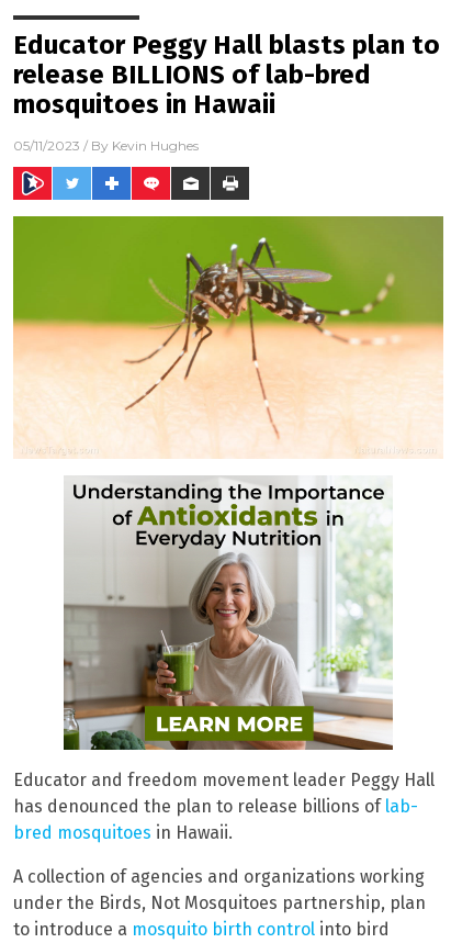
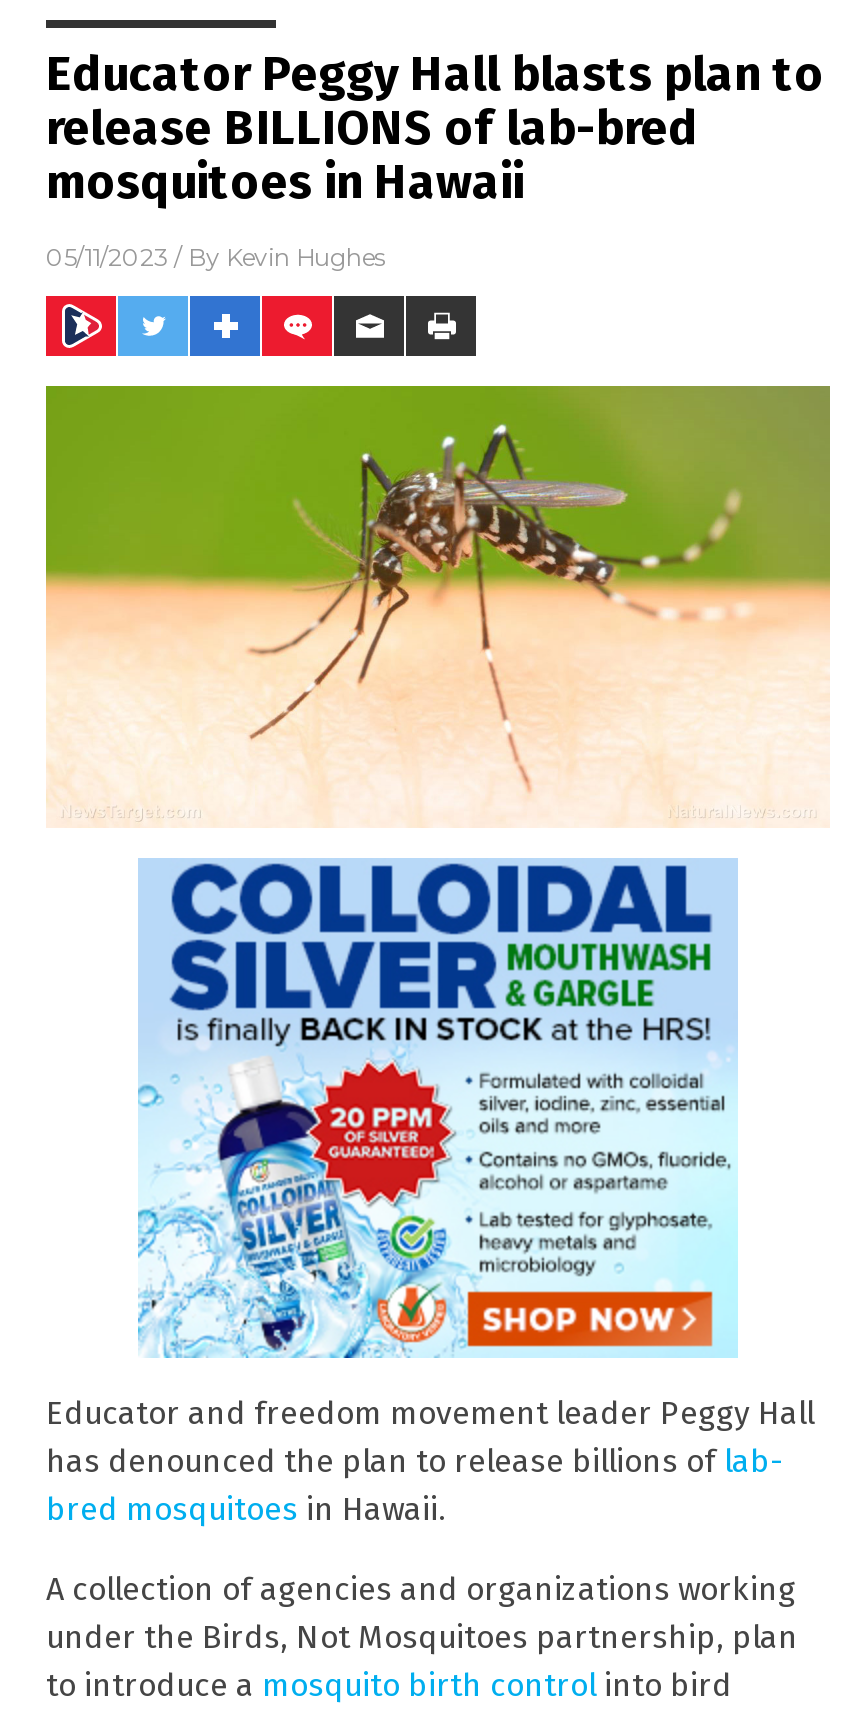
[63,476,394,751] [image] -> [136,858,738,1360] [image]

